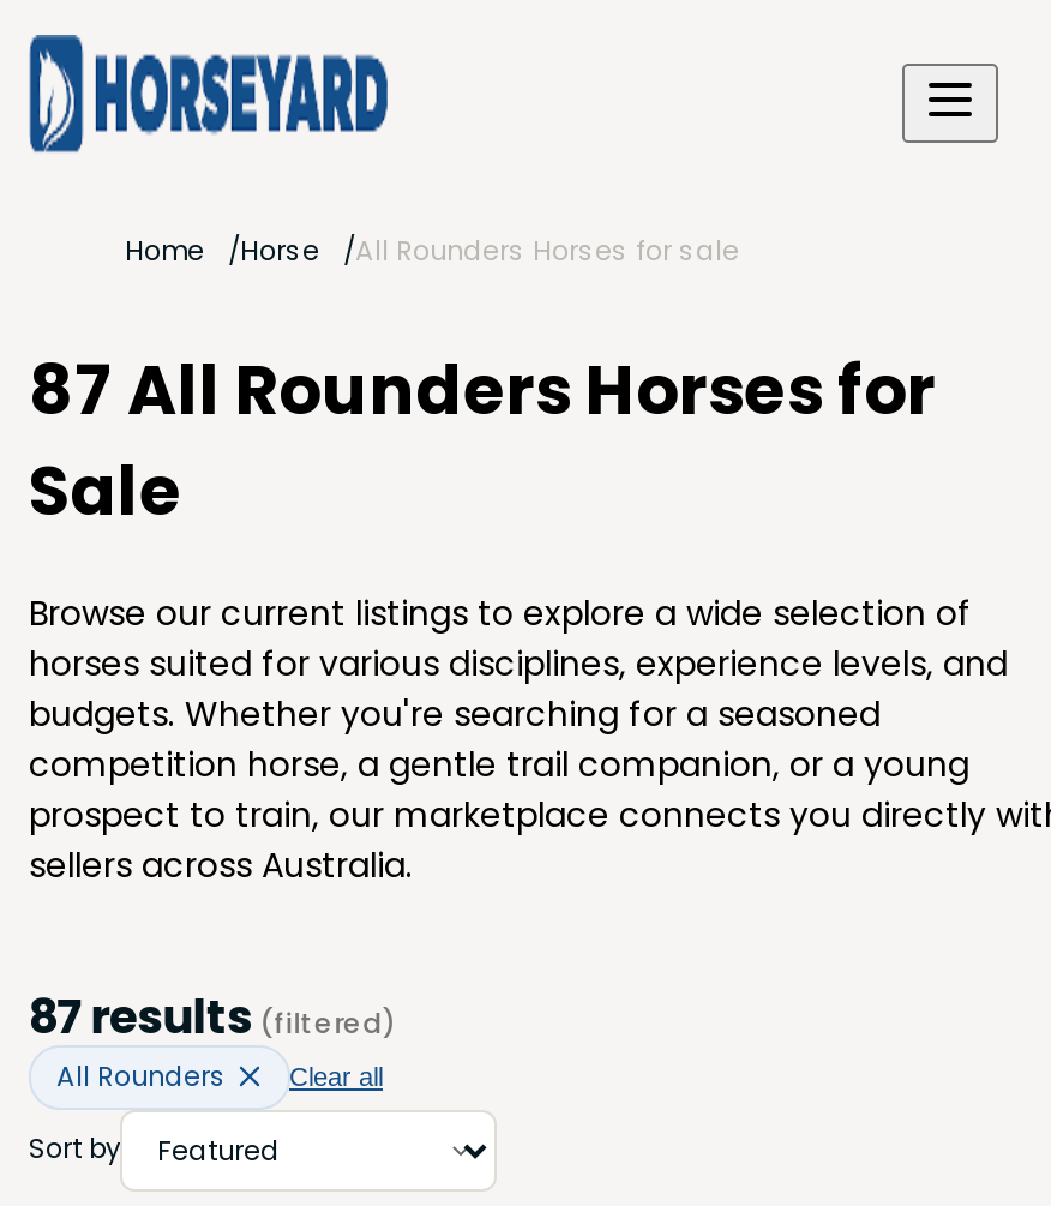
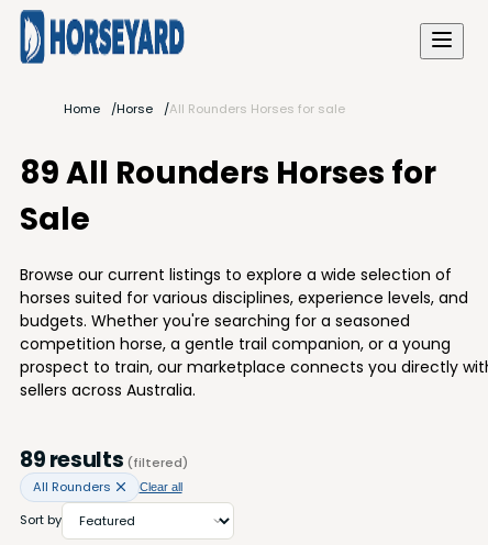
[29,344,936,438] 87 All Rounders Horses for -> [20,151,436,194] 89 All Rounders Horses for
[29,984,394,1049] 87 results (filtered) -> [20,444,188,474] 89 results (filtered)

